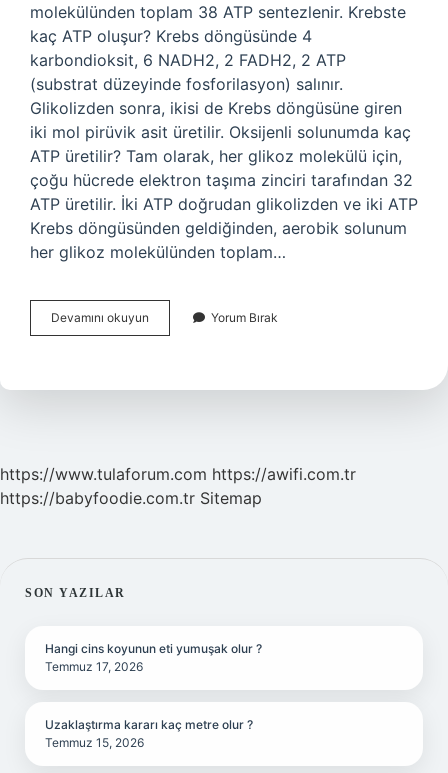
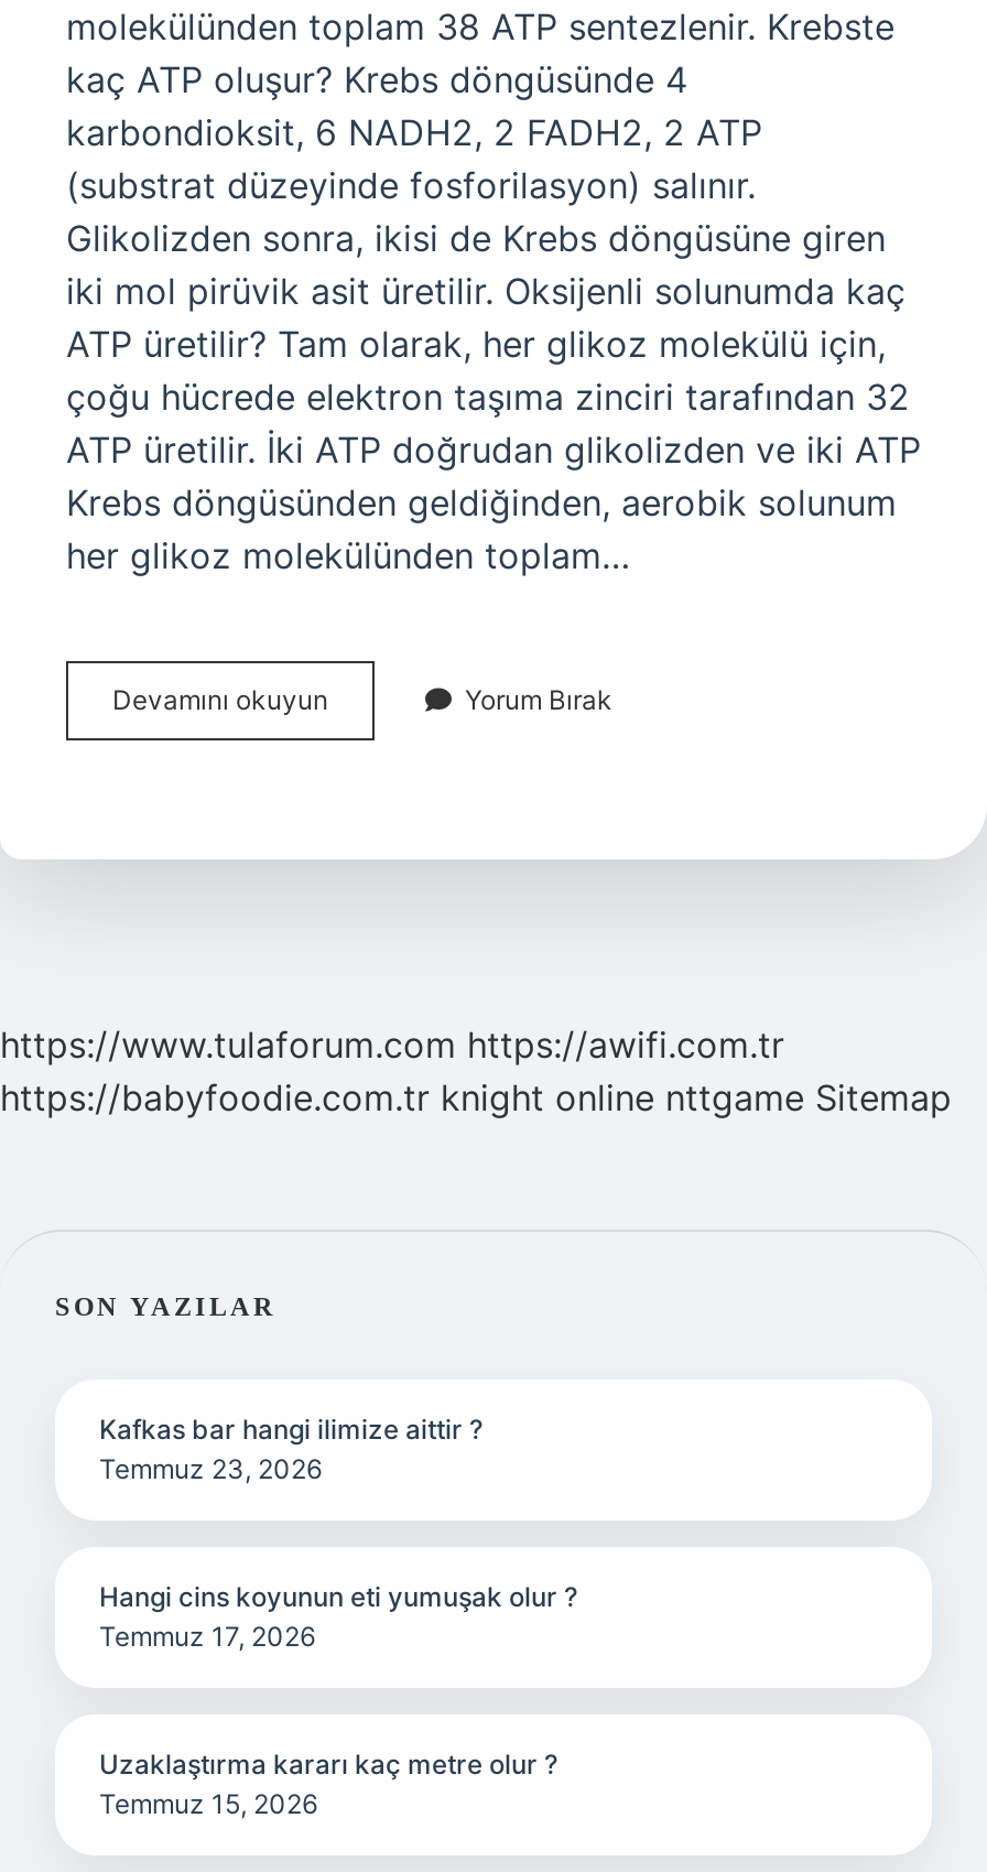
[0,488,262,508] https://babyfoodie.com.tr Sitemap -> [0,1075,952,1119] https://babyfoodie.com.tr knight online nttgame Sitemap
none -> [99,1413,482,1485] Kafkas bar hangi ilimize aittir ? | Temmuz 23, 2026

